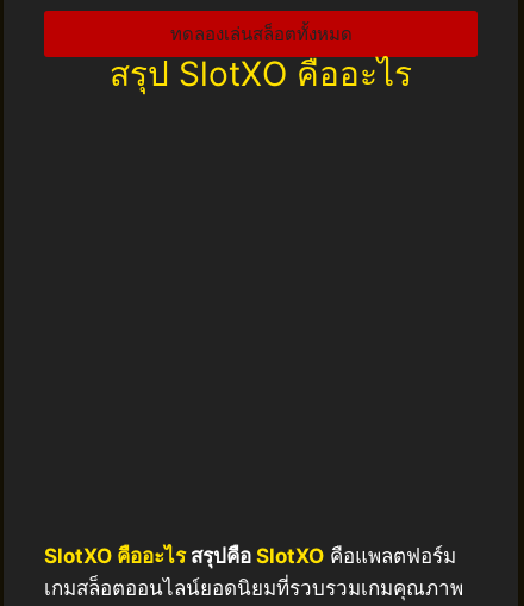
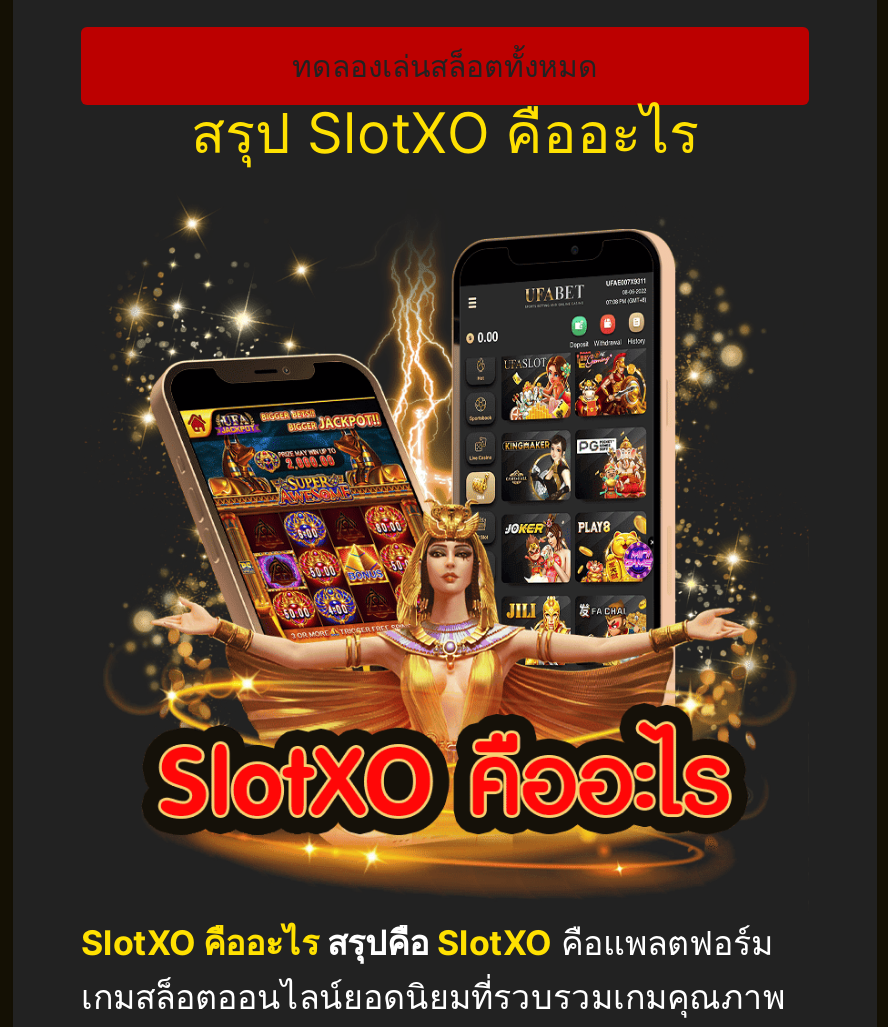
none -> [109,211,769,895] [image]

